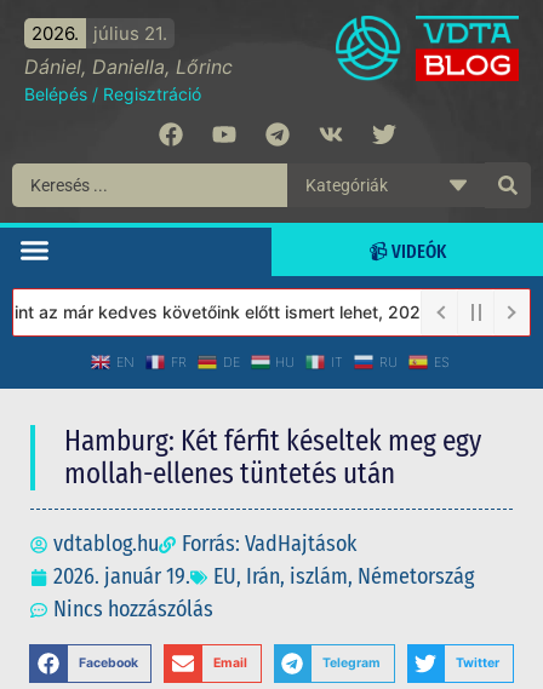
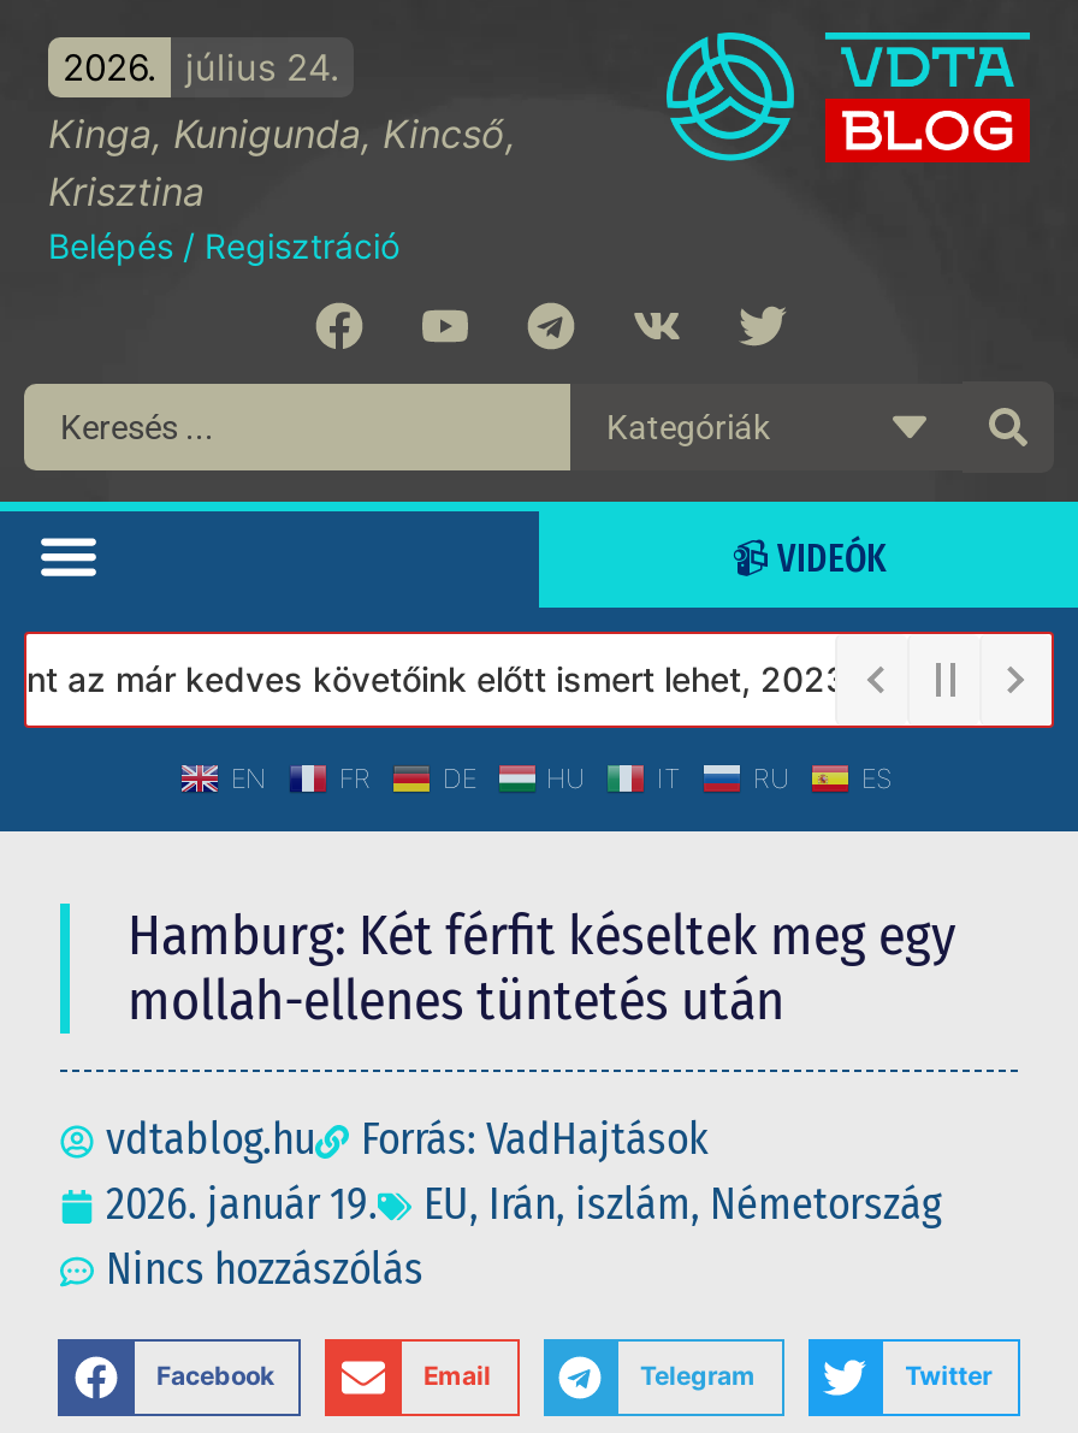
[24,22,233,79] július 21. | Dániel, Daniella, Lőrinc -> [48,45,515,215] július 24. | Kinga, Kunigunda, Kincső, | Krisztina

